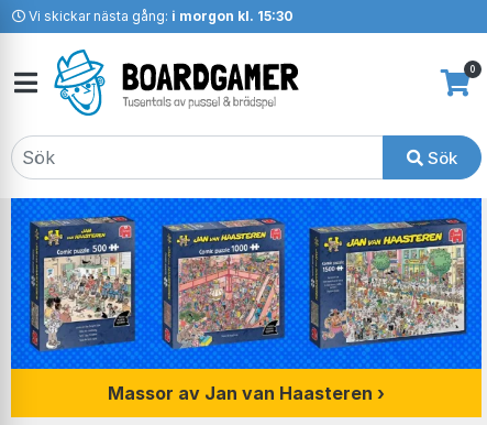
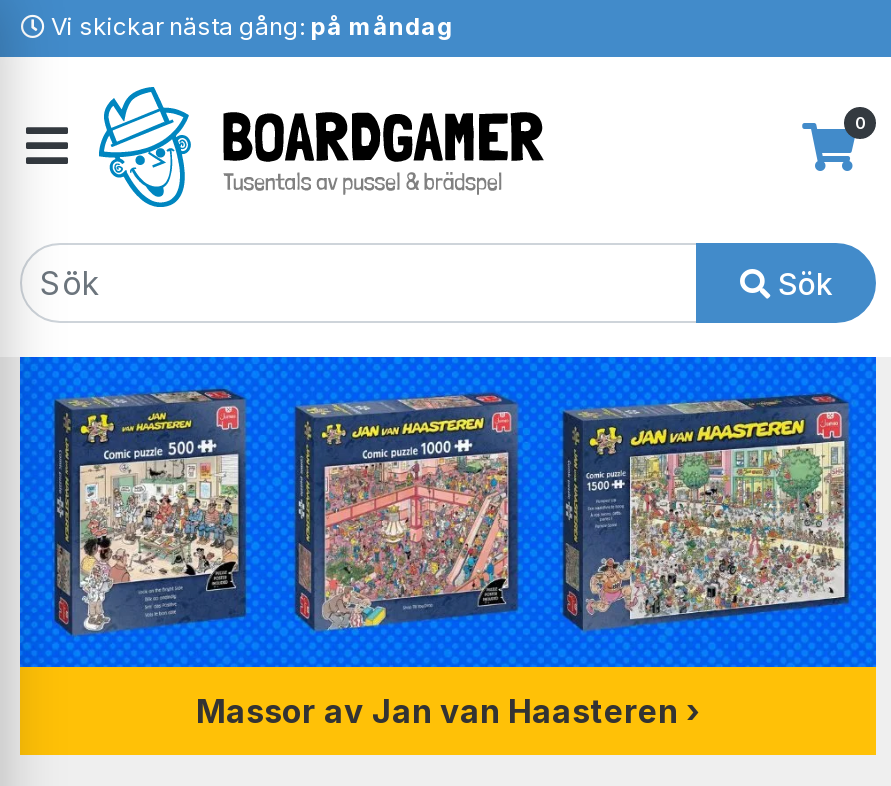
[25,8,293,24] Vi skickar nästa gång: i morgon kl. 15:30 -> [45,11,453,41] Vi skickar nästa gång: på måndag

